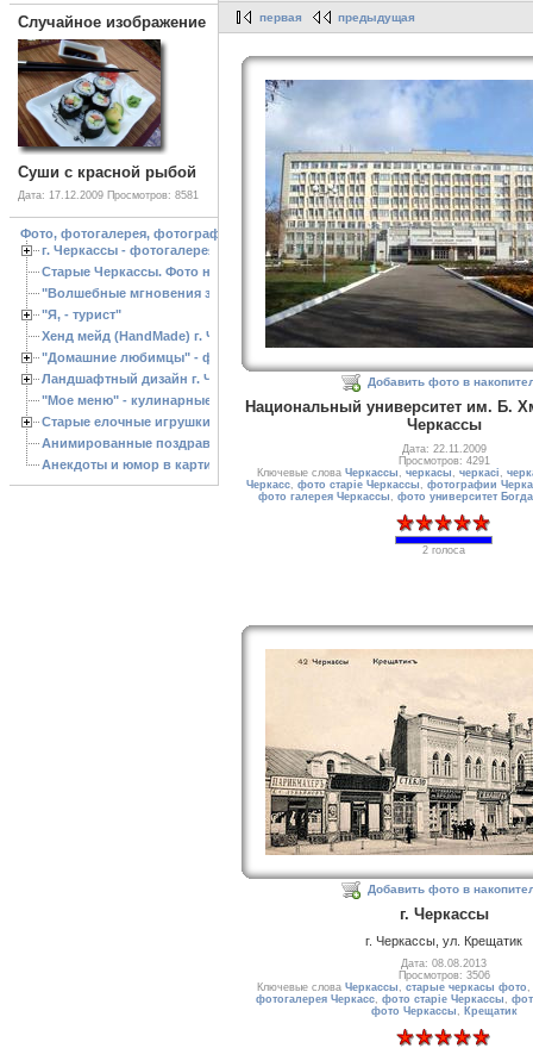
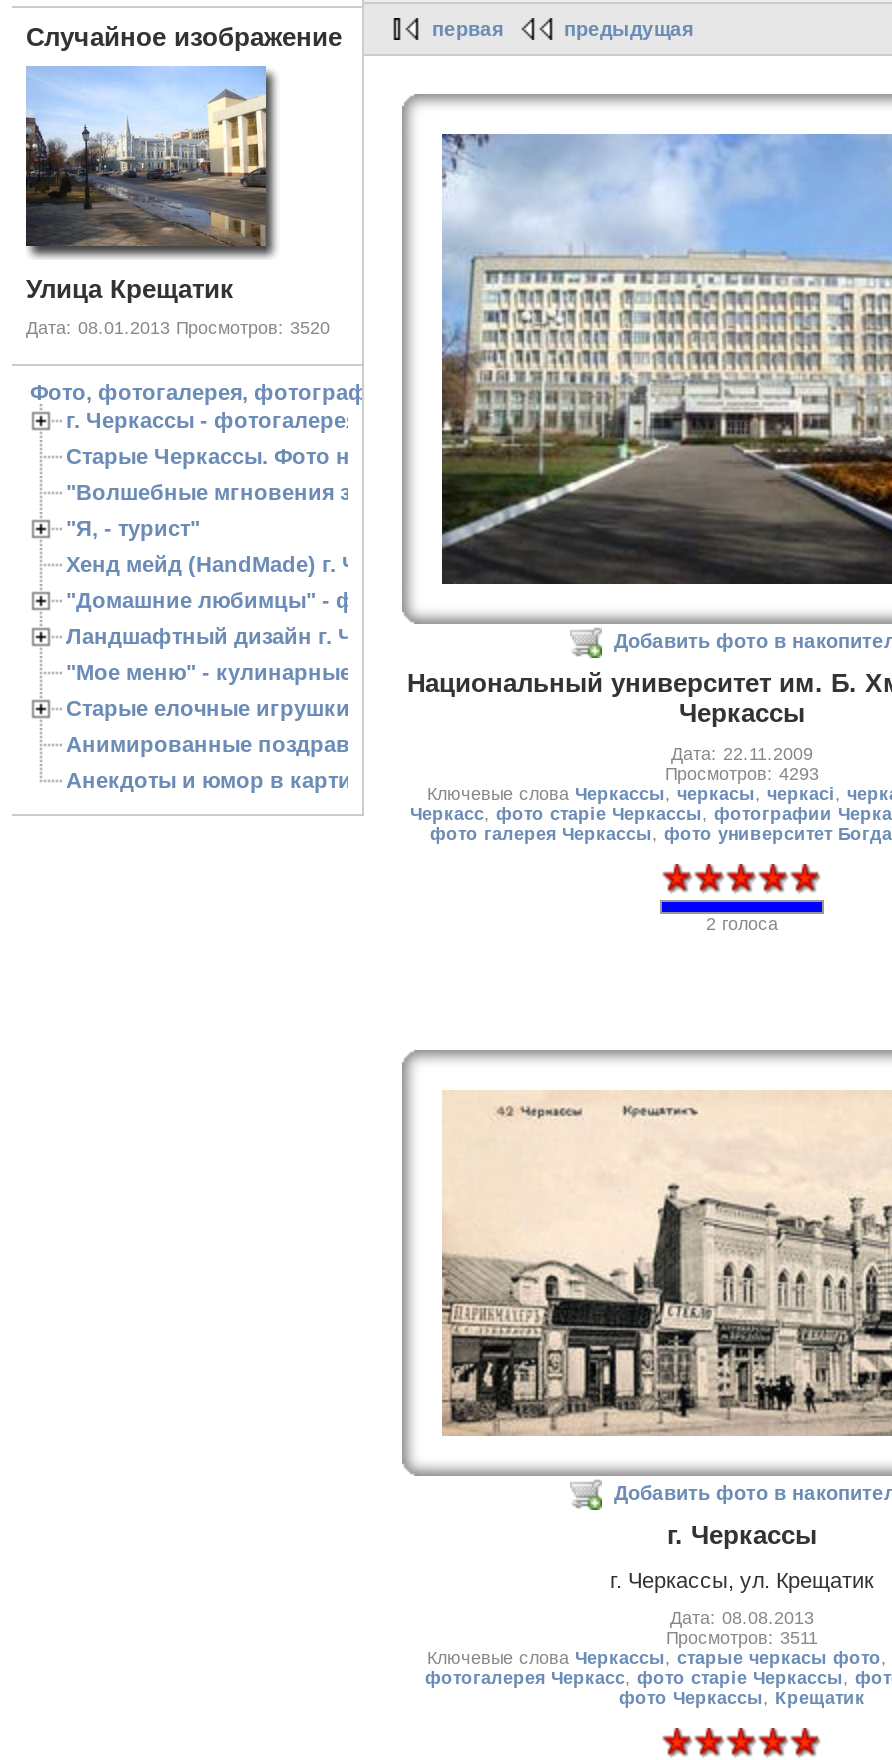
[17,38,196,181] [image] | Суши с красной рыбой -> [24,66,268,304] [image] | Улица Крещатик
[18,190,199,202] Дата: 17.12.2009 Просмотров: 8581 -> [26,319,330,339] Дата: 08.01.2013 Просмотров: 3520
[398,455,490,466] Просмотров: 4291 -> [665,763,819,783] Просмотров: 4293
[398,970,490,982] Просмотров: 3506 -> [666,1629,818,1649] Просмотров: 3511

